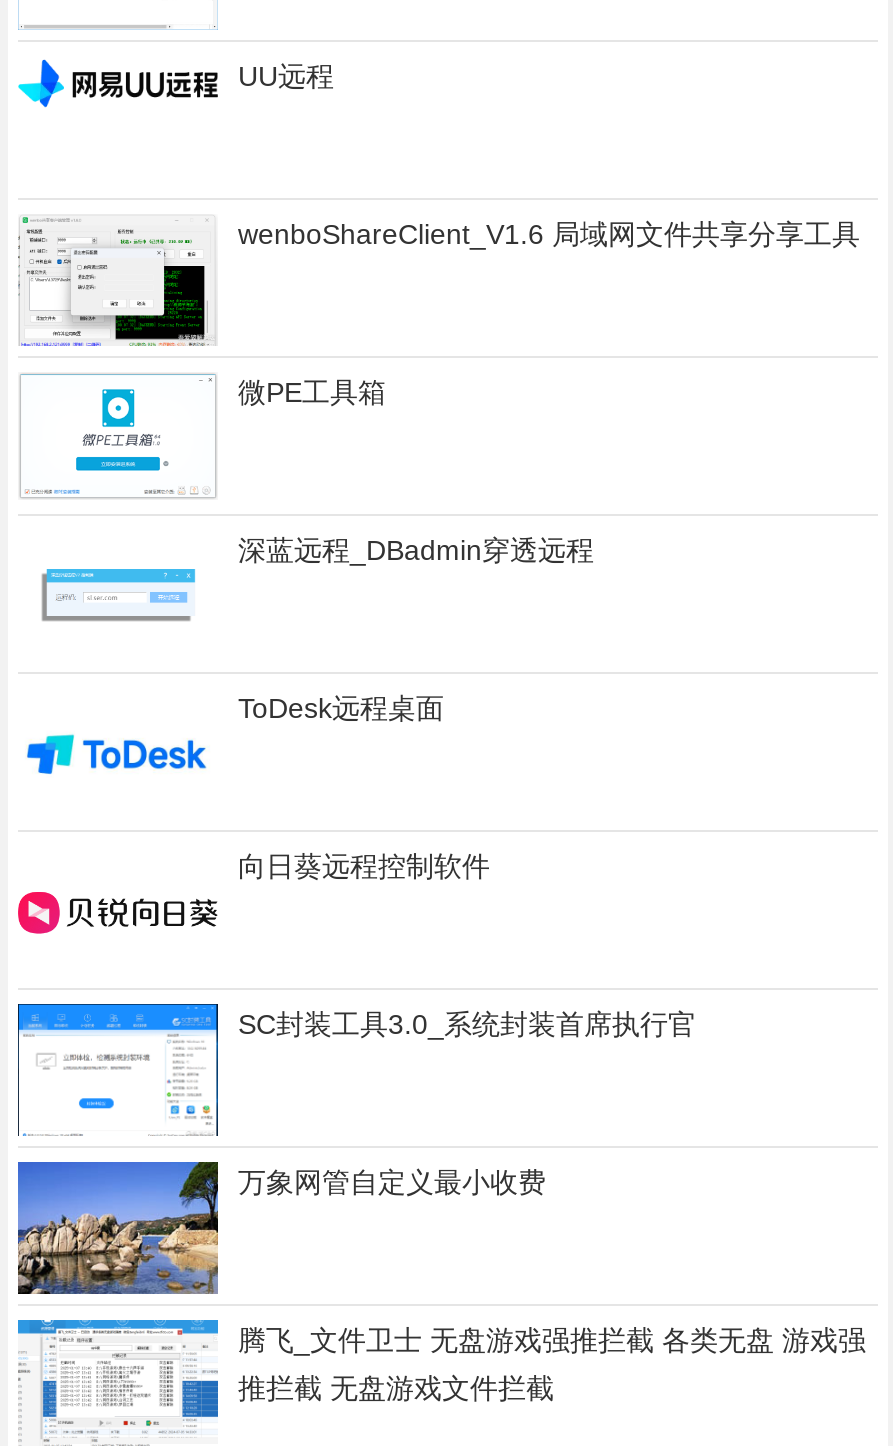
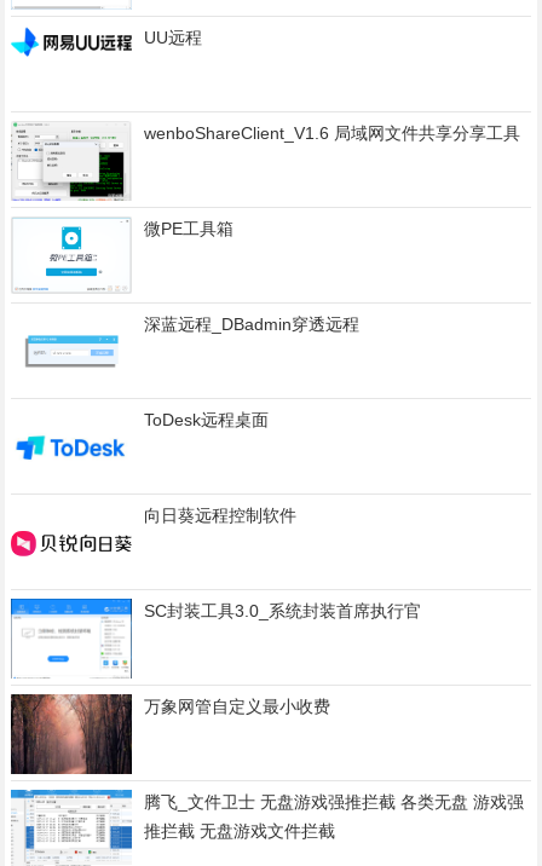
[16,1160,220,1296] [image] -> [10,693,133,775] [image]

